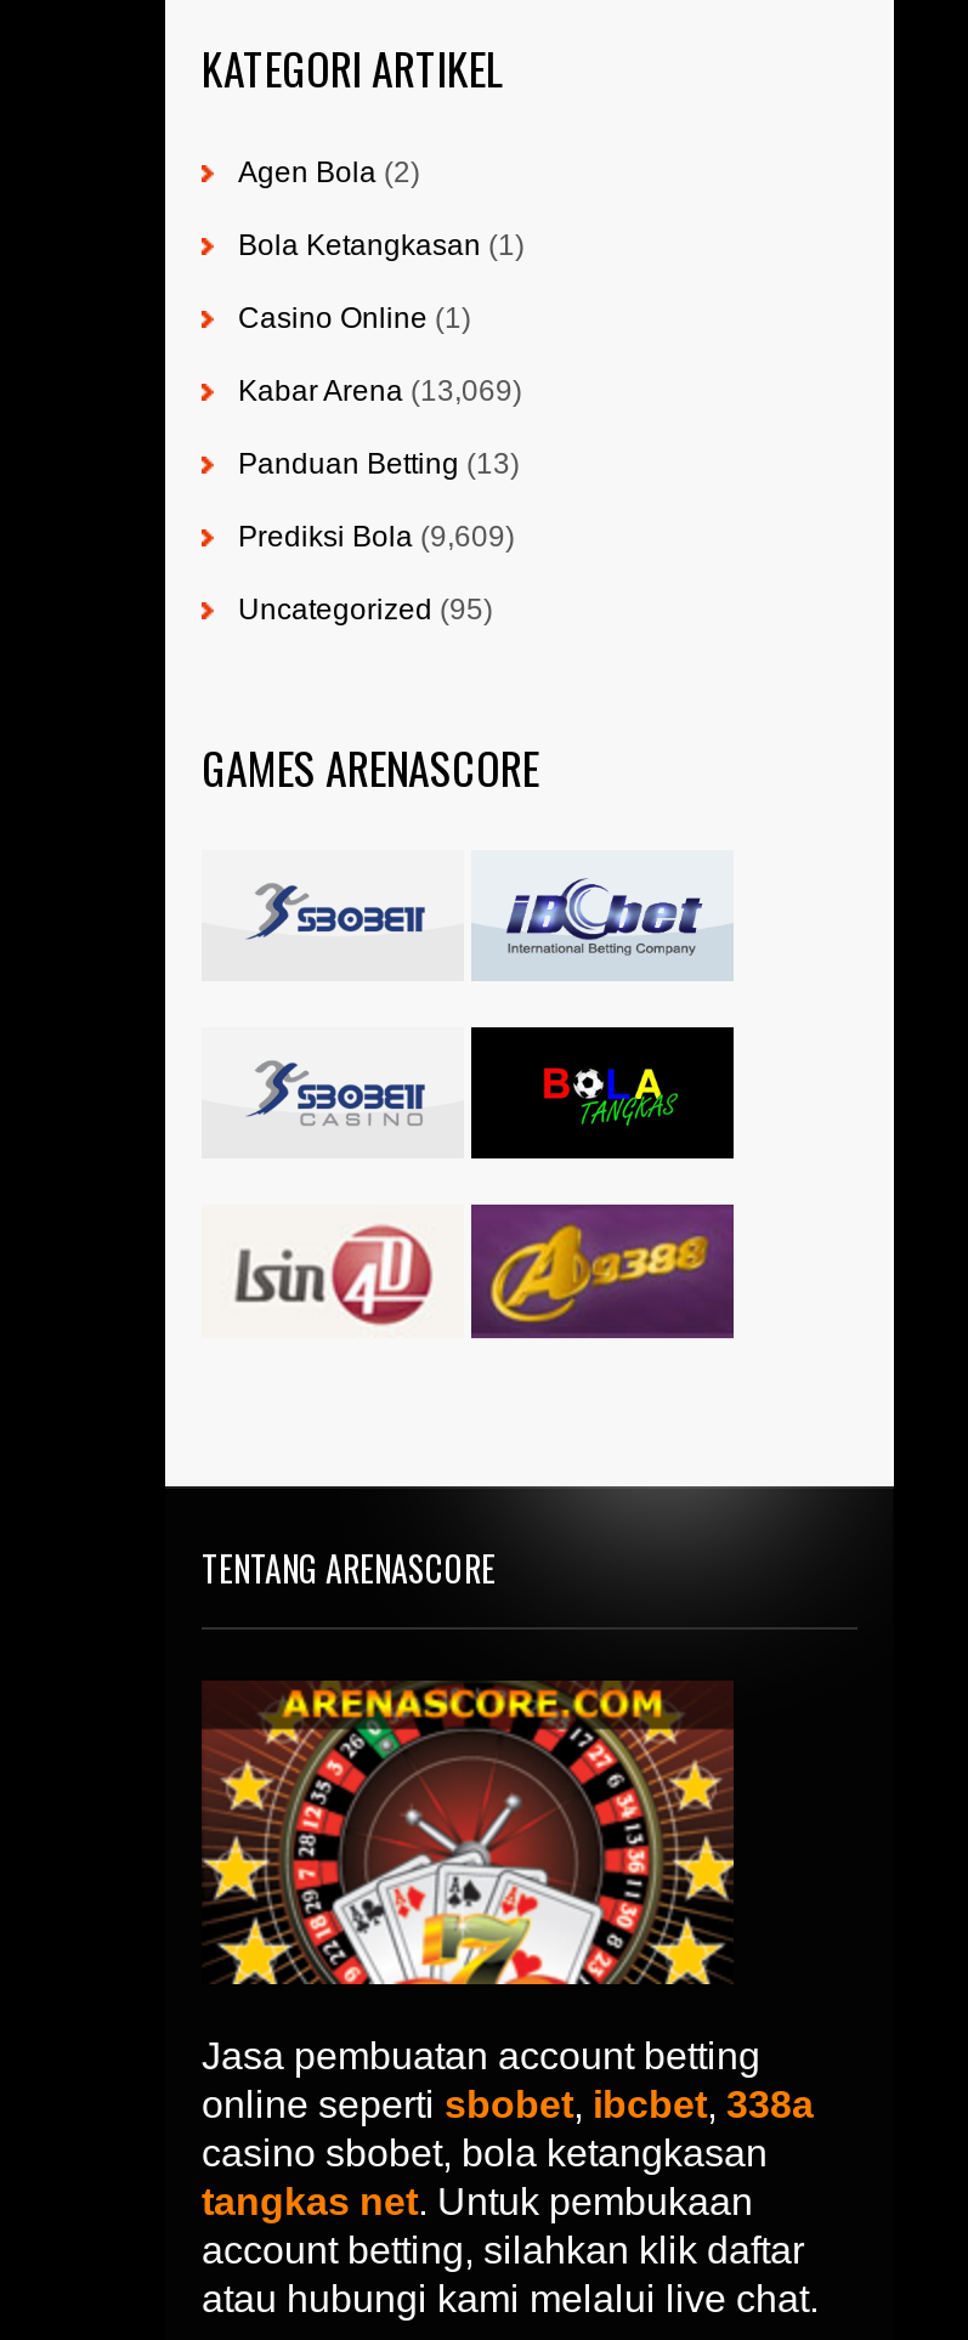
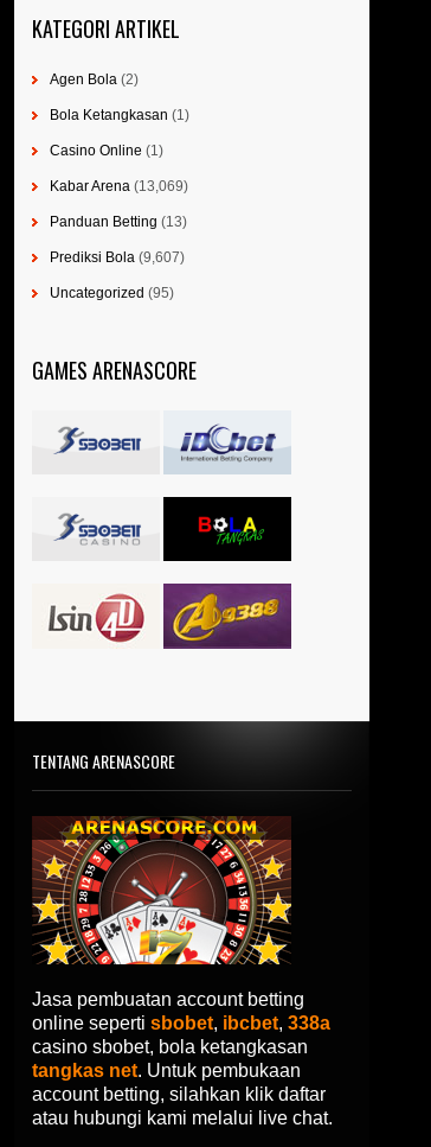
[238,519,515,553] Prediksi Bola (9,609) -> [50,249,185,265] Prediksi Bola (9,607)

